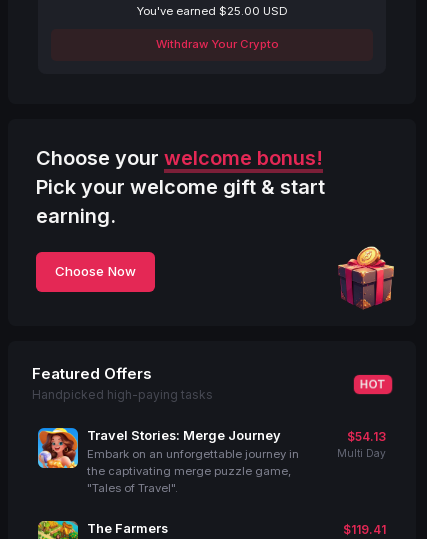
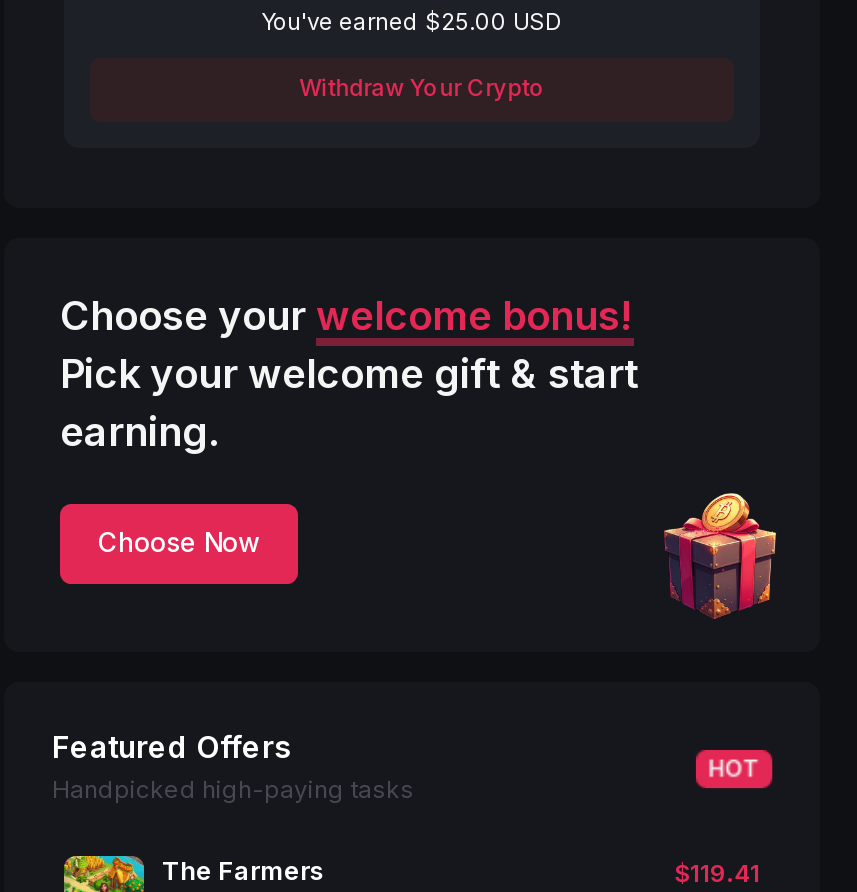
[37,427,299,494] [image] | Travel Stories: Merge Journey | Embark on an unforgettable journey in | the captivating merge puzzle game, | "Tales of Travel". -> none
[337,428,386,458] $54.13 | Multi Day -> none

